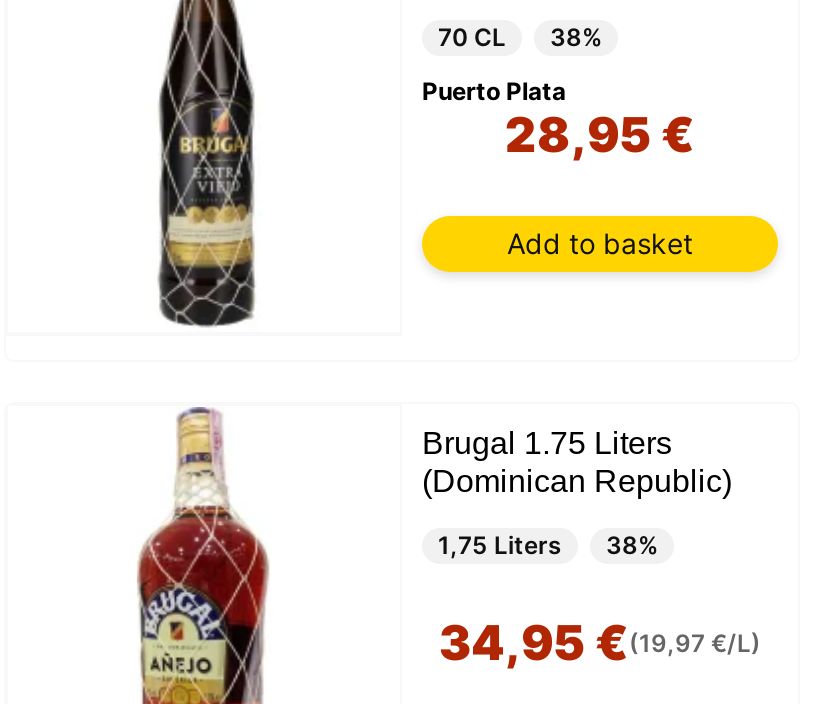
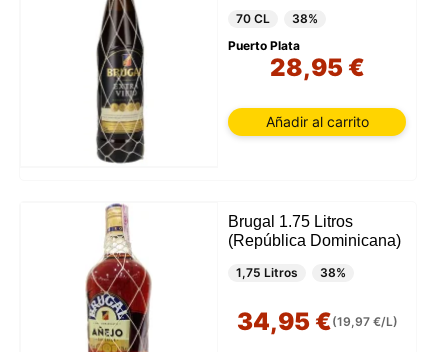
[507,226,693,260] Add to basket -> [265,113,368,130] Añadir al carrito
[422,426,732,498] Brugal 1.75 Liters | (Dominican Republic) -> [228,213,401,249] Brugal 1.75 Litros | (República Dominicana)
[438,530,658,560] 1,75 Liters 38% -> [236,265,346,280] 1,75 Litros 38%

